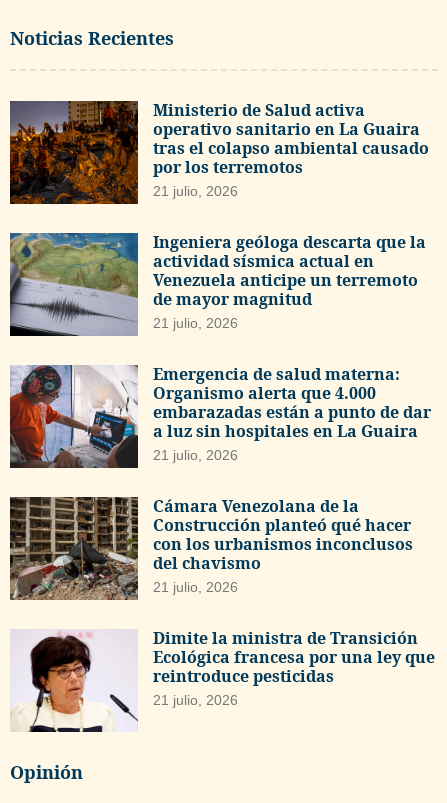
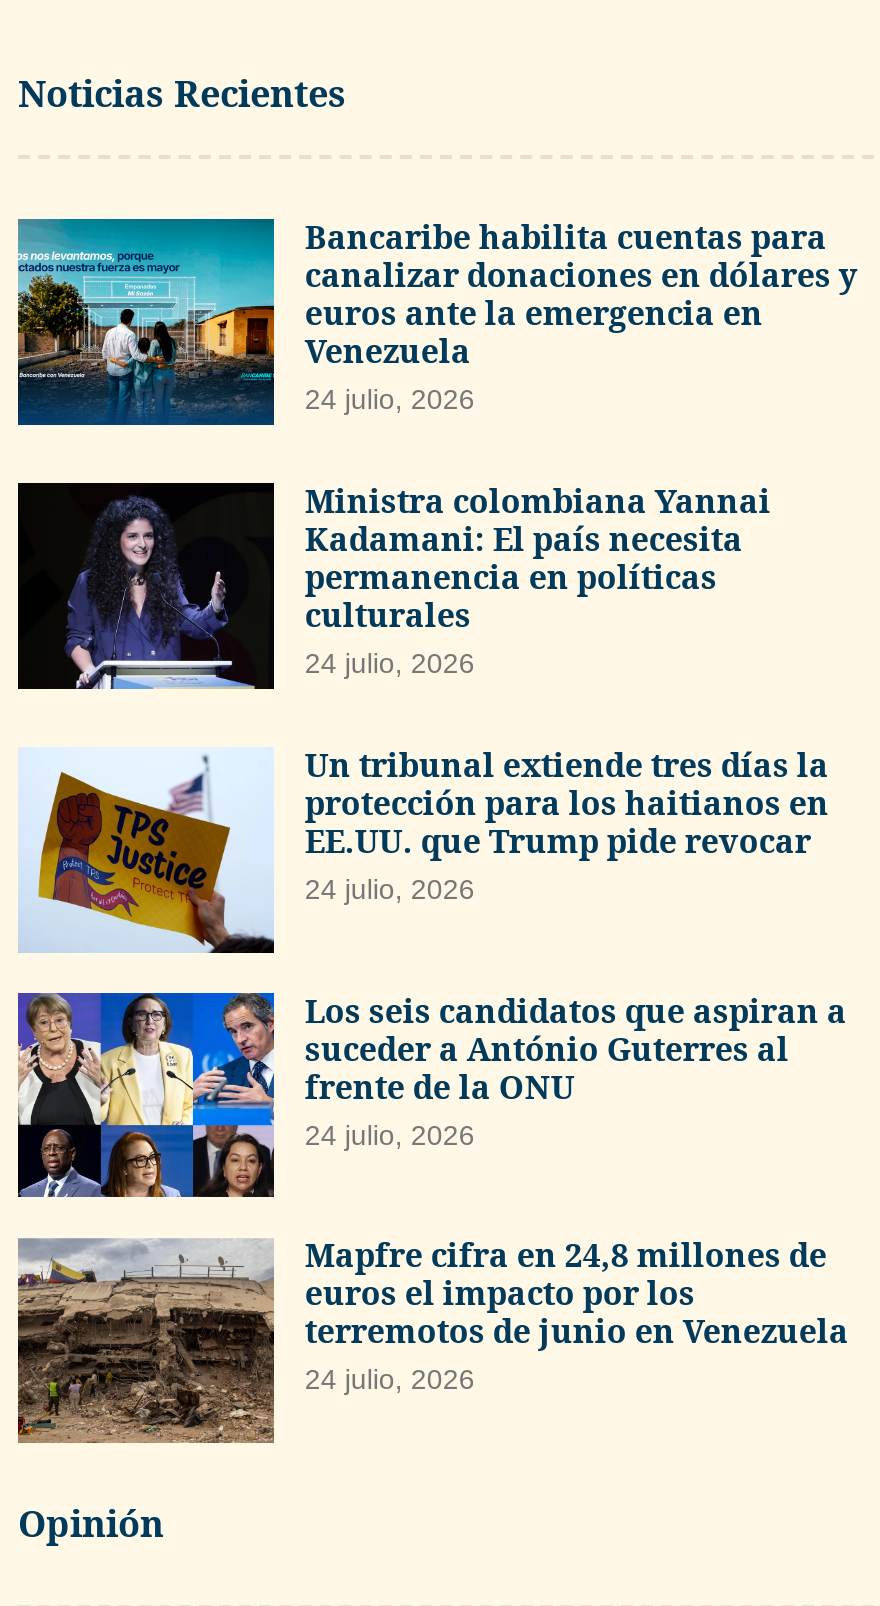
[9,99,429,205] [image] | Ministerio de Salud activa | operativo sanitario en La Guaira | tras el colapso ambiental causado | por los terremotos | 21 julio, 2026 -> [16,215,857,427] [image] | Bancaribe habilita cuentas para | canalizar donaciones en dólares y | euros ante la emergencia en | Venezuela | 24 julio, 2026
[9,231,426,337] [image] | Ingeniera geóloga descarta que la | actividad sísmica actual en | Venezuela anticipe un terremoto | de mayor magnitud | 21 julio, 2026 -> [18,479,771,691] [image] | Ministra colombiana Yannai | Kadamani: El país necesita | permanencia en políticas | culturales | 24 julio, 2026
[9,363,431,469] [image] | Emergencia de salud materna: | Organismo alerta que 4.000 | embarazadas están a punto de dar | a luz sin hospitales en La Guaira | 21 julio, 2026 -> [18,743,829,953] [image] | Un tribunal extiende tres días la | protección para los haitianos en | EE.UU. que Trump pide revocar | 24 julio, 2026
[9,495,413,601] [image] | Cámara Venezolana de la | Construcción planteó qué hacer | con los urbanismos inconclusos | del chavismo | 21 julio, 2026 -> [16,988,847,1199] [image] | Los seis candidatos que aspiran a | suceder a António Guterres al | frente de la ONU | 24 julio, 2026
[10,627,435,733] [image] | Dimite la ministra de Transición | Ecológica francesa por una ley que | reintroduce pesticidas | 21 julio, 2026 -> [16,1233,849,1443] [image] | Mapfre cifra en 24,8 millones de | euros el impacto por los | terremotos de junio en Venezuela | 24 julio, 2026

